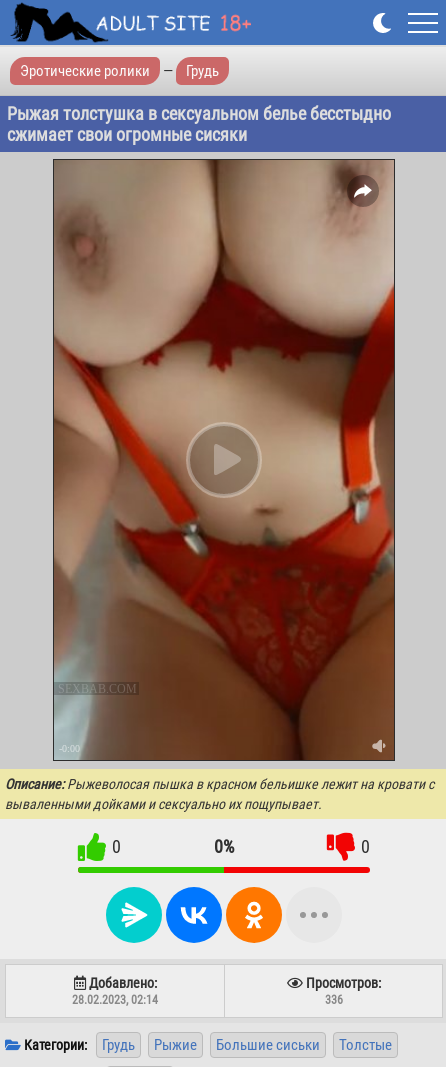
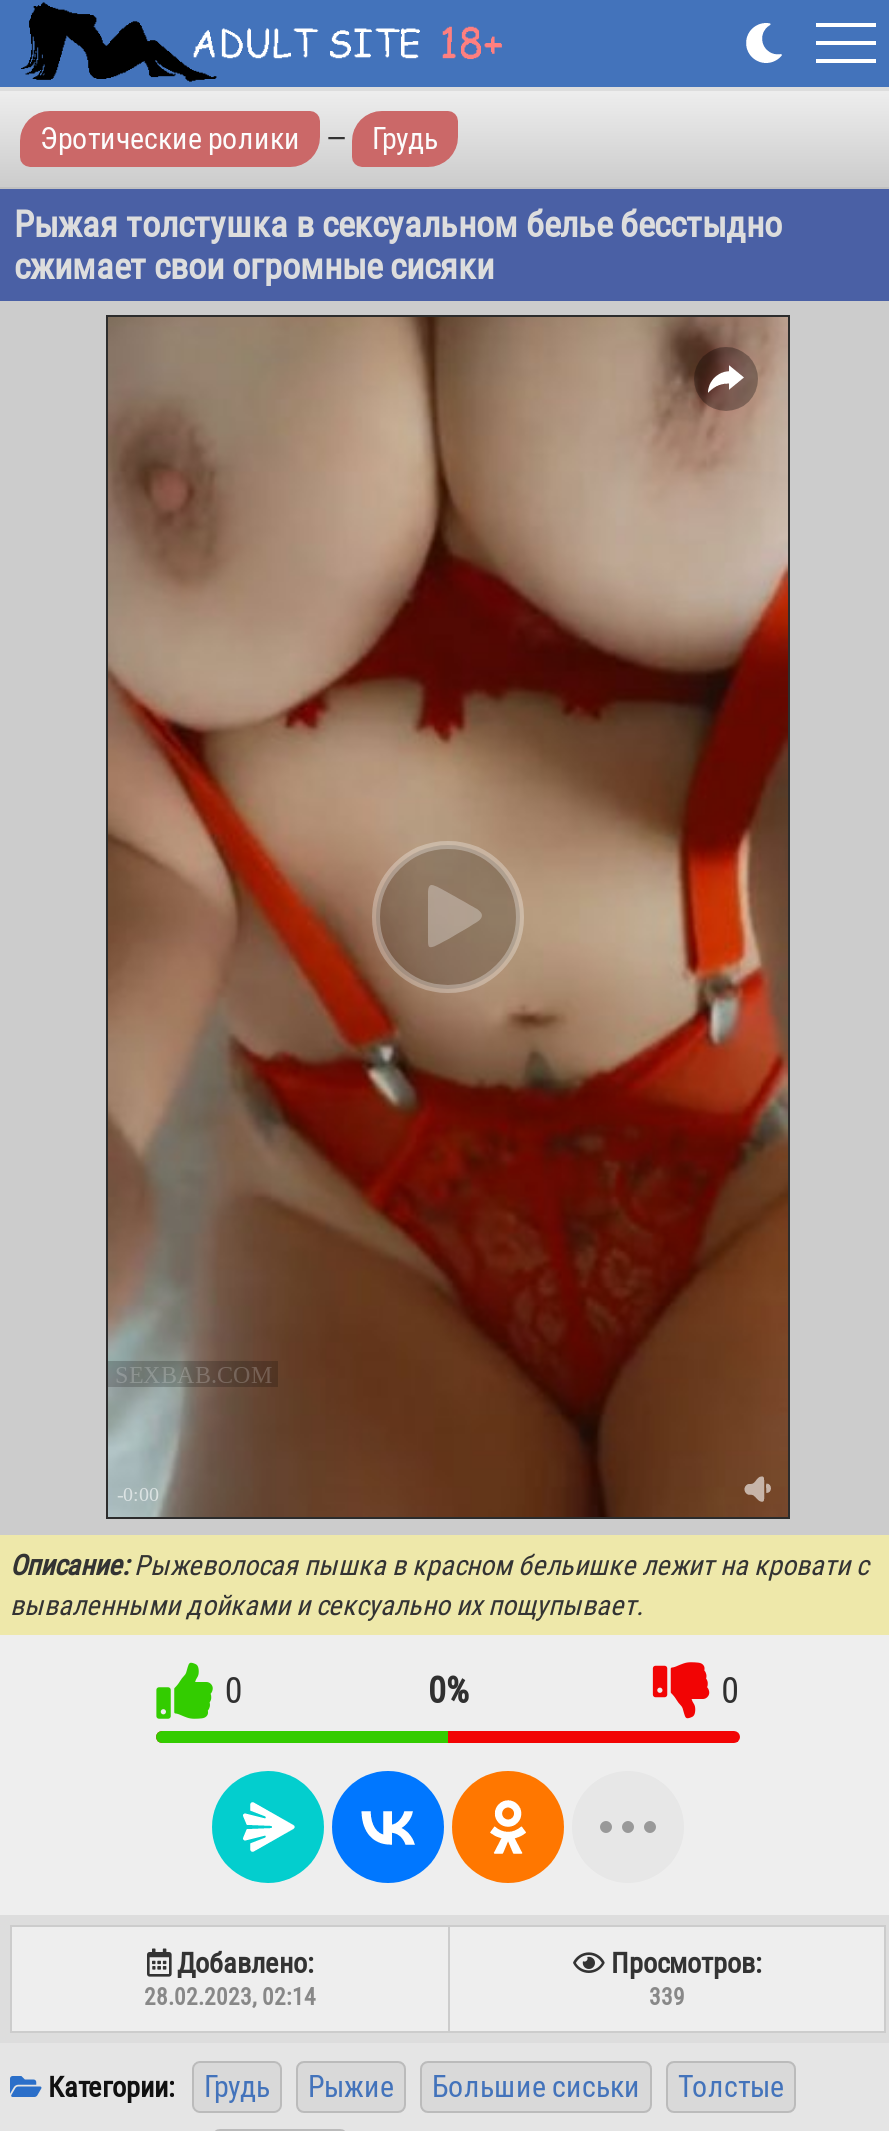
[324,993,342,1007] 336 -> [649,1983,685,2011] 339

